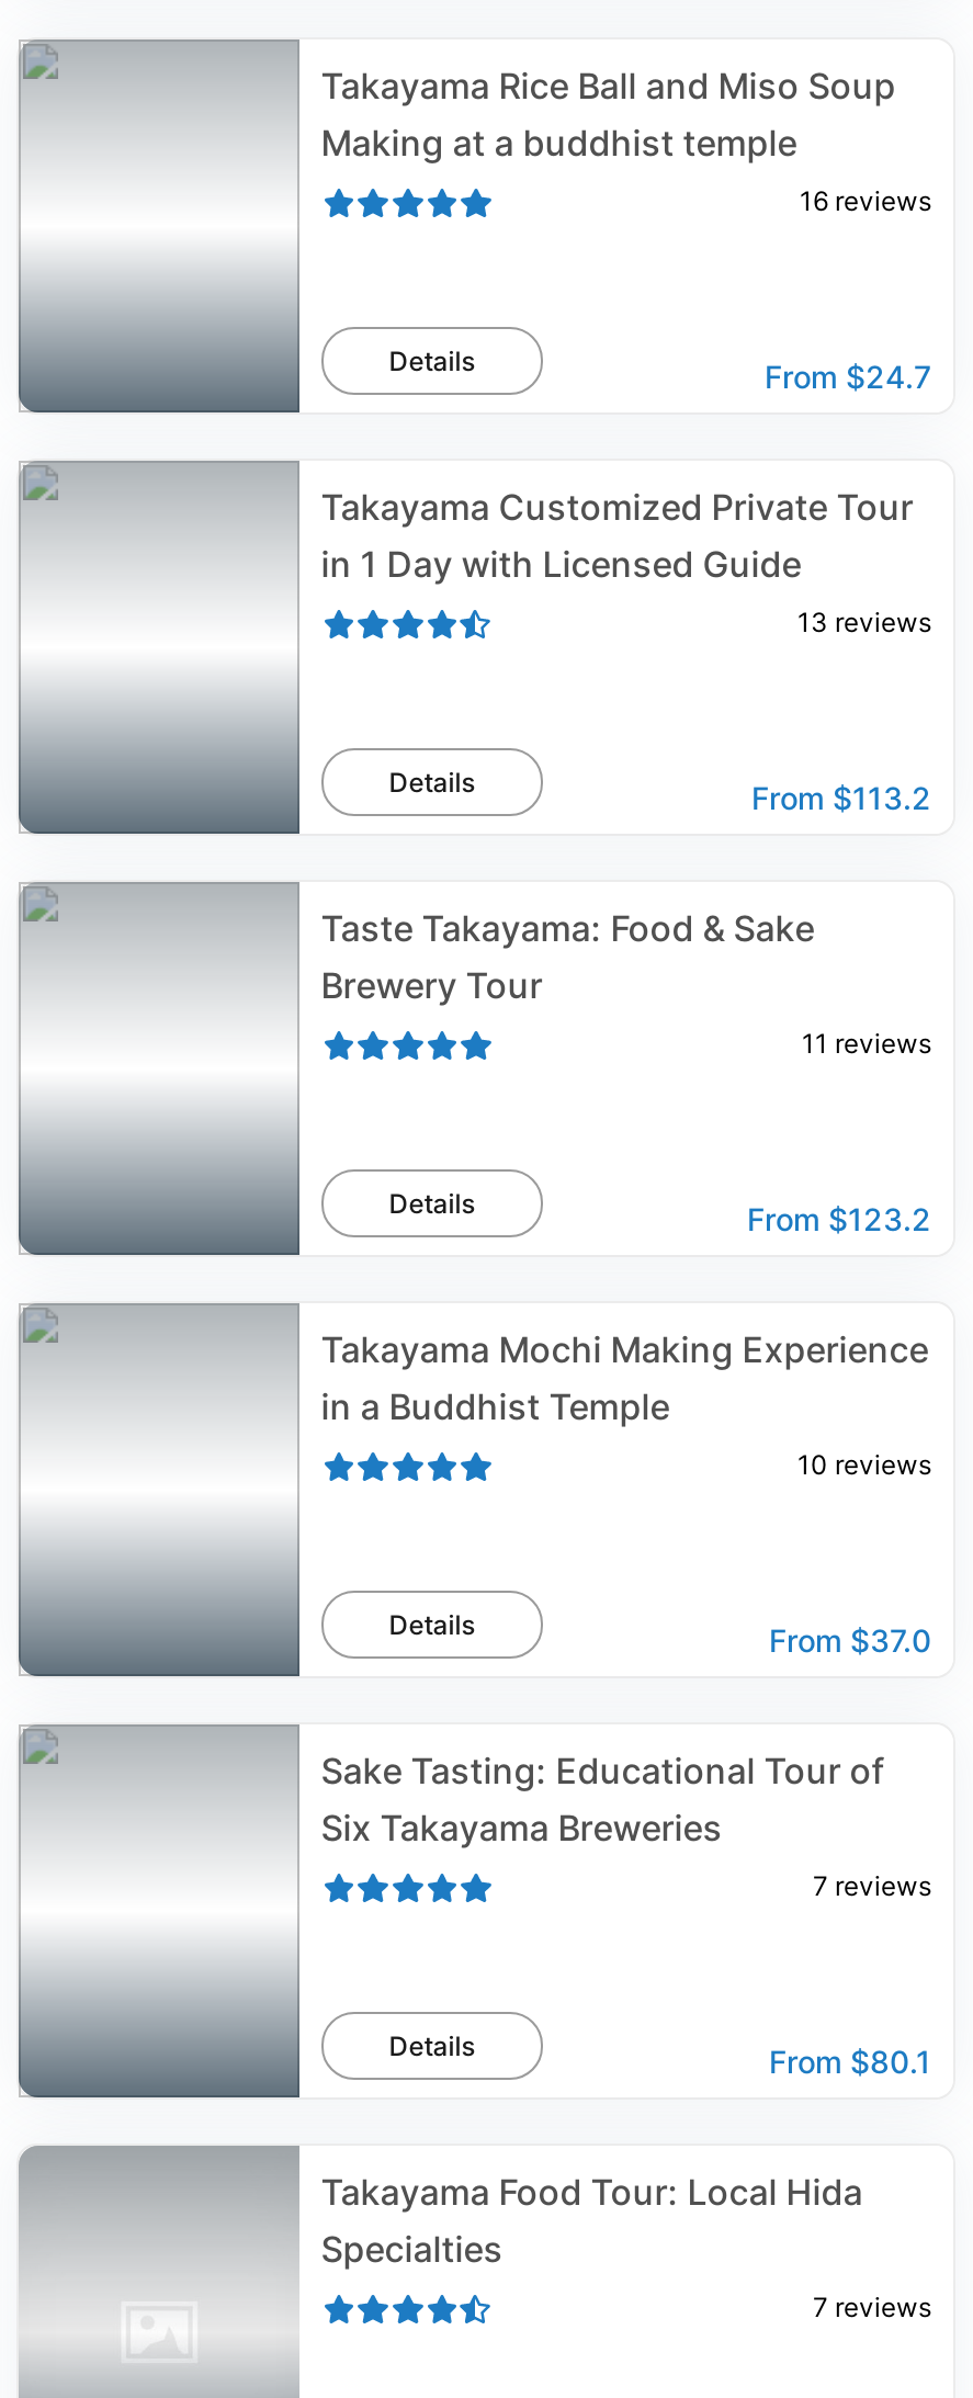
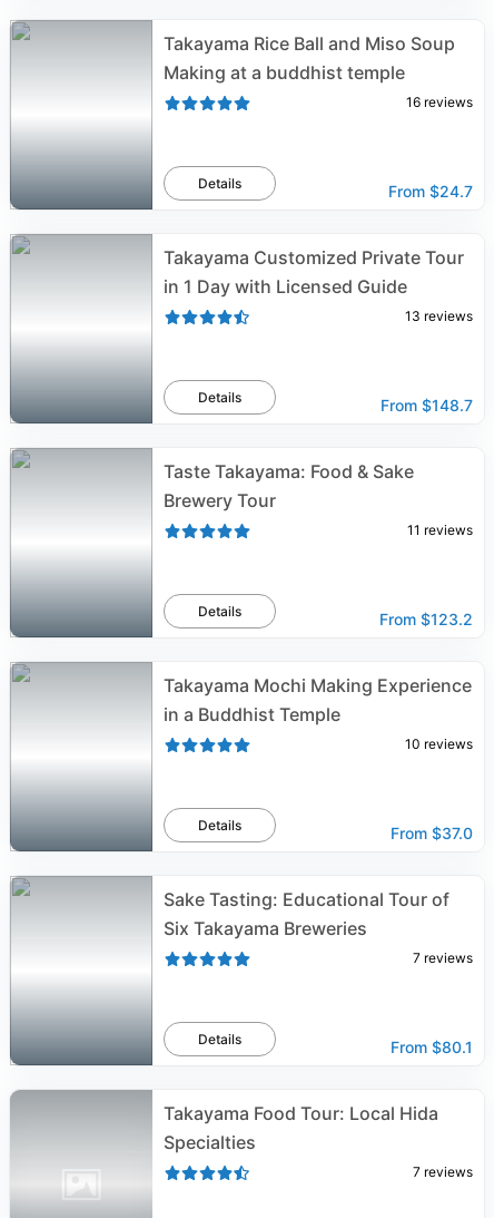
[751,779,931,816] From $113.2 -> [381,396,473,415] From $148.7

